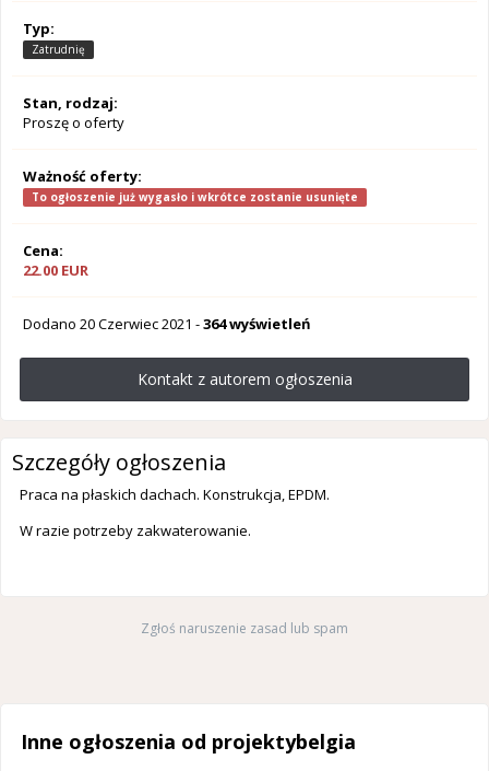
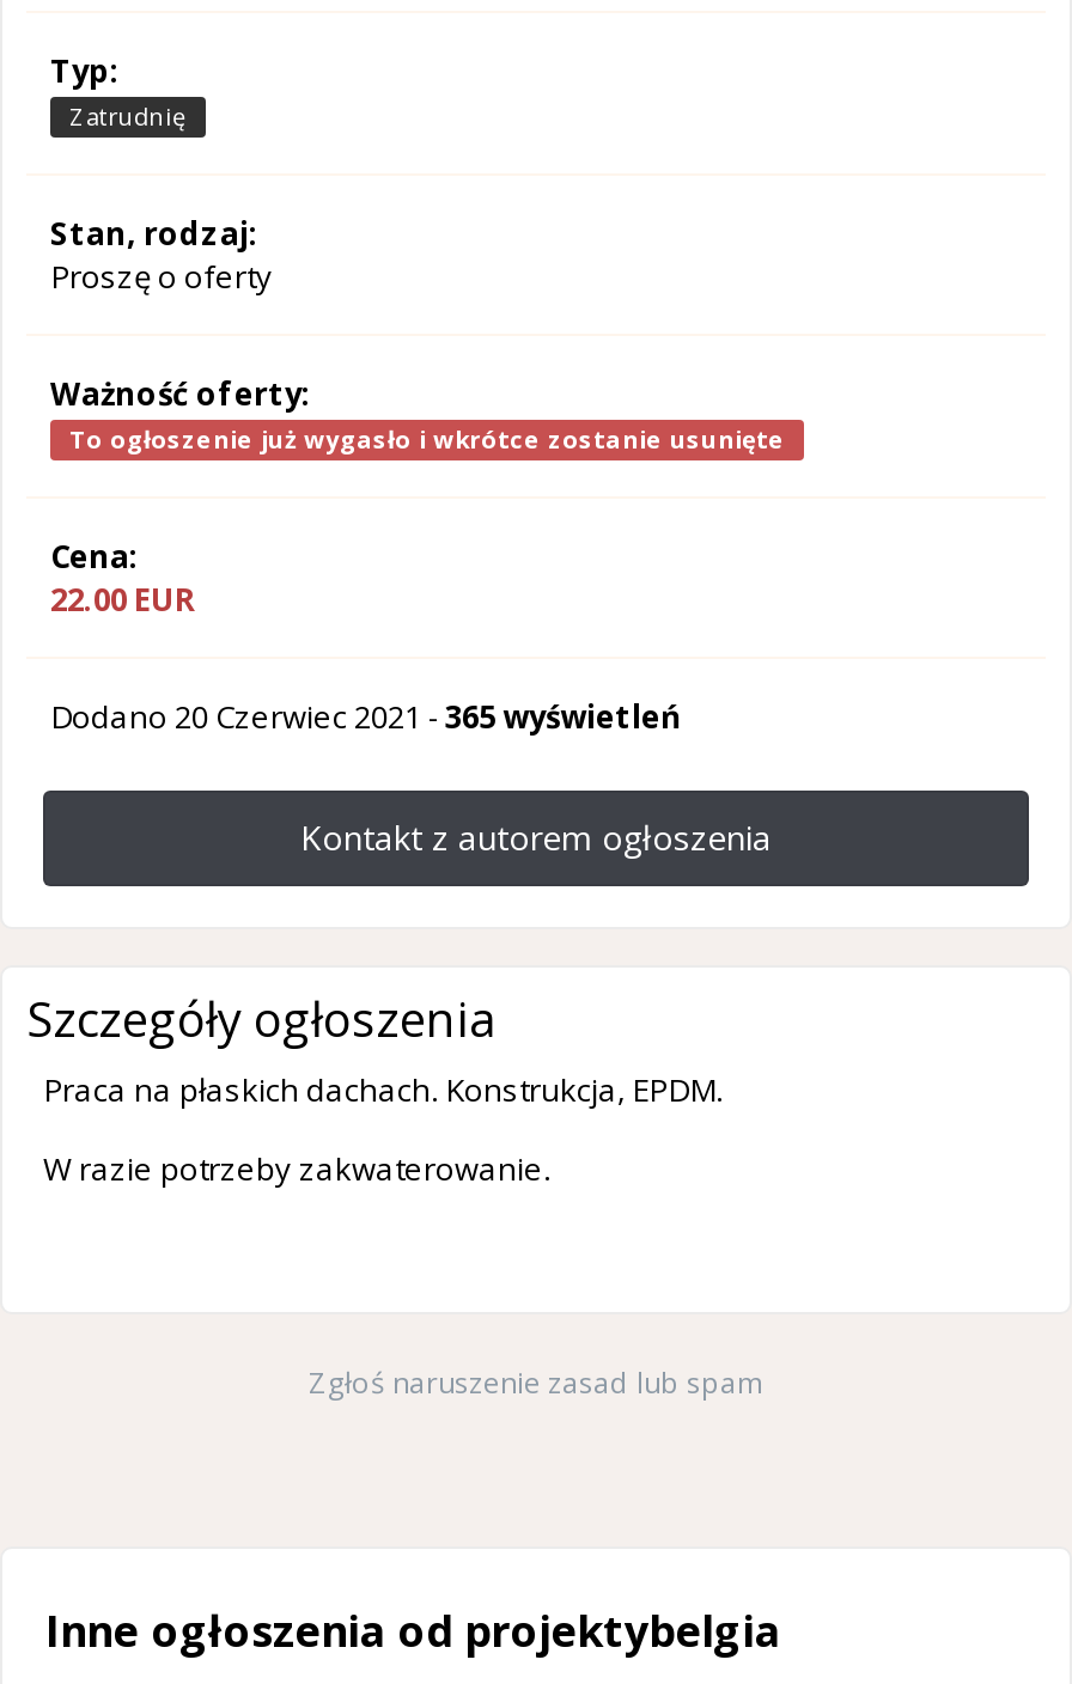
[23,314,311,334] Dodano 20 Czerwiec 2021 - 364 wyświetleń -> [50,695,682,738] Dodano 20 Czerwiec 2021 - 365 wyświetleń

